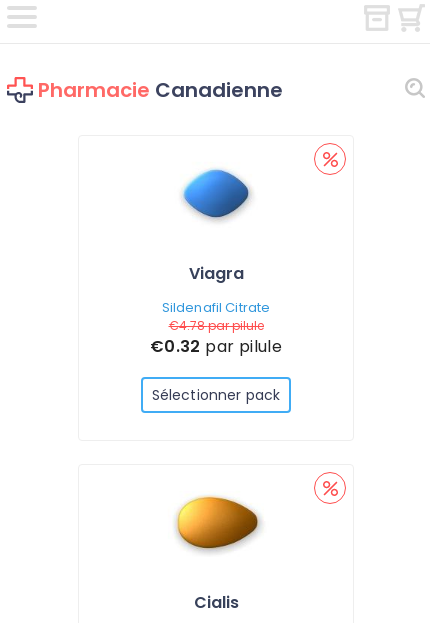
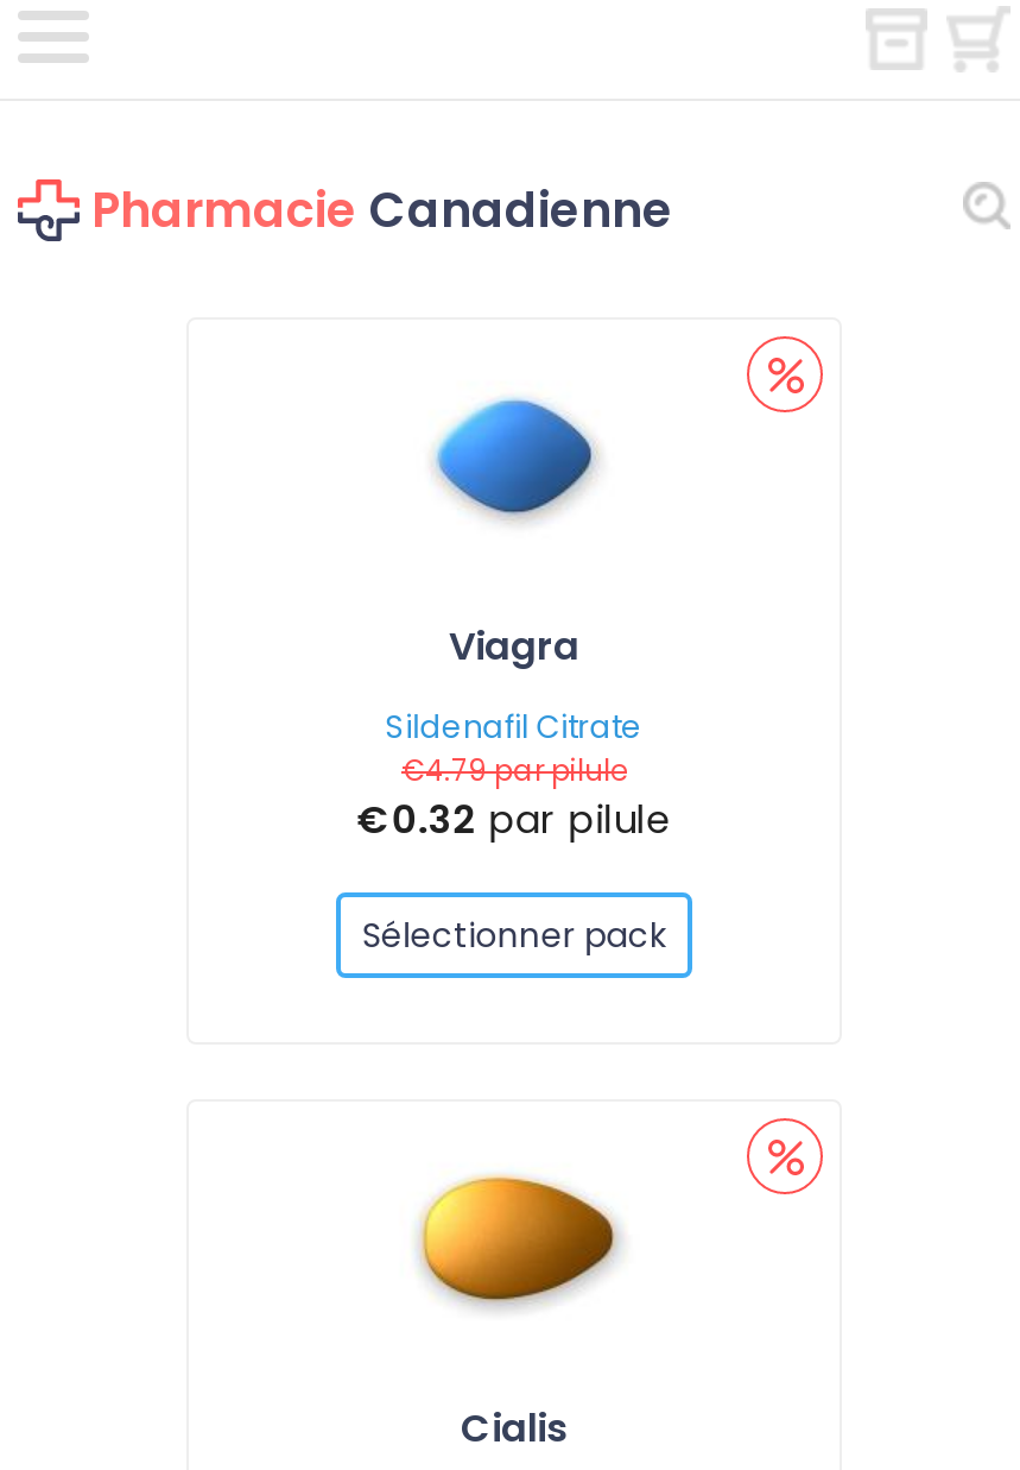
[168,317,263,334] €4.78par pilule -> [401,750,627,790] €4.79par pilule

